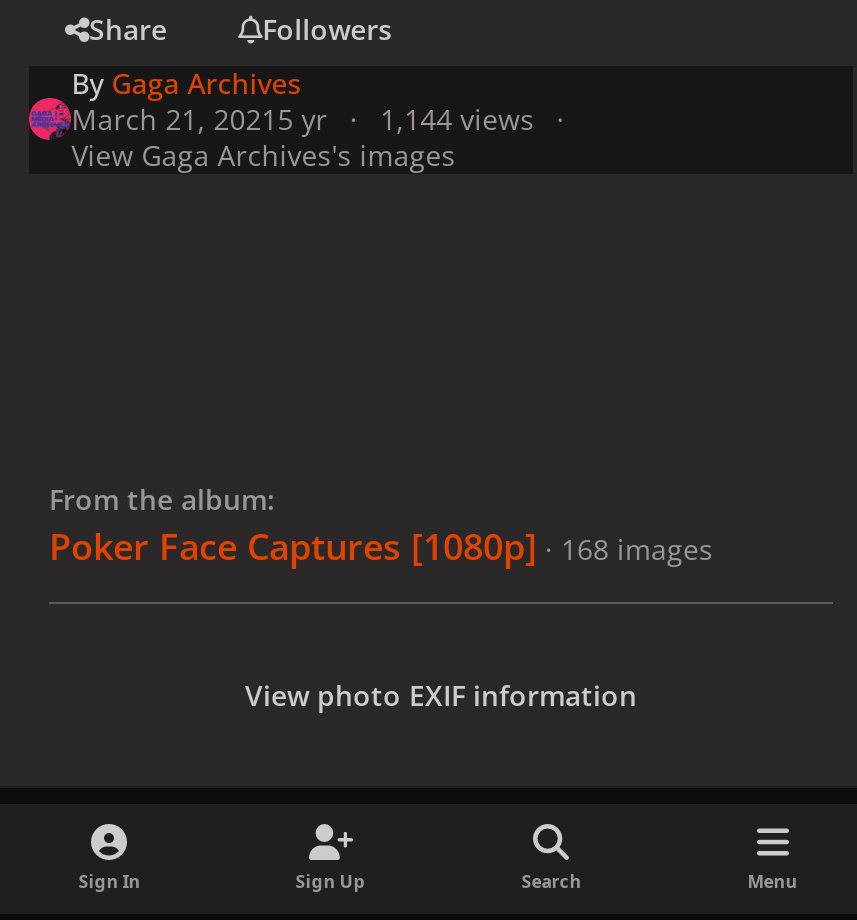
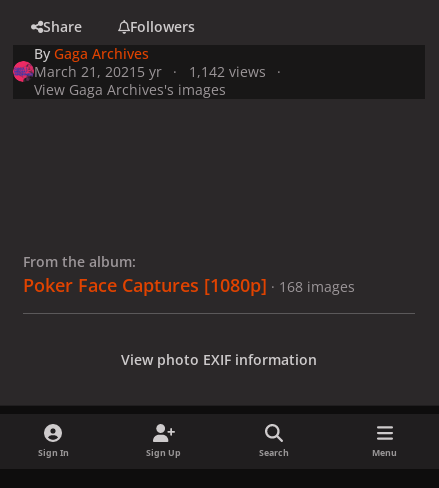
[71,99,534,137] March 21, 2021 5 yr 1,144 views -> [34,61,266,80] March 21, 2021 5 yr 1,142 views

